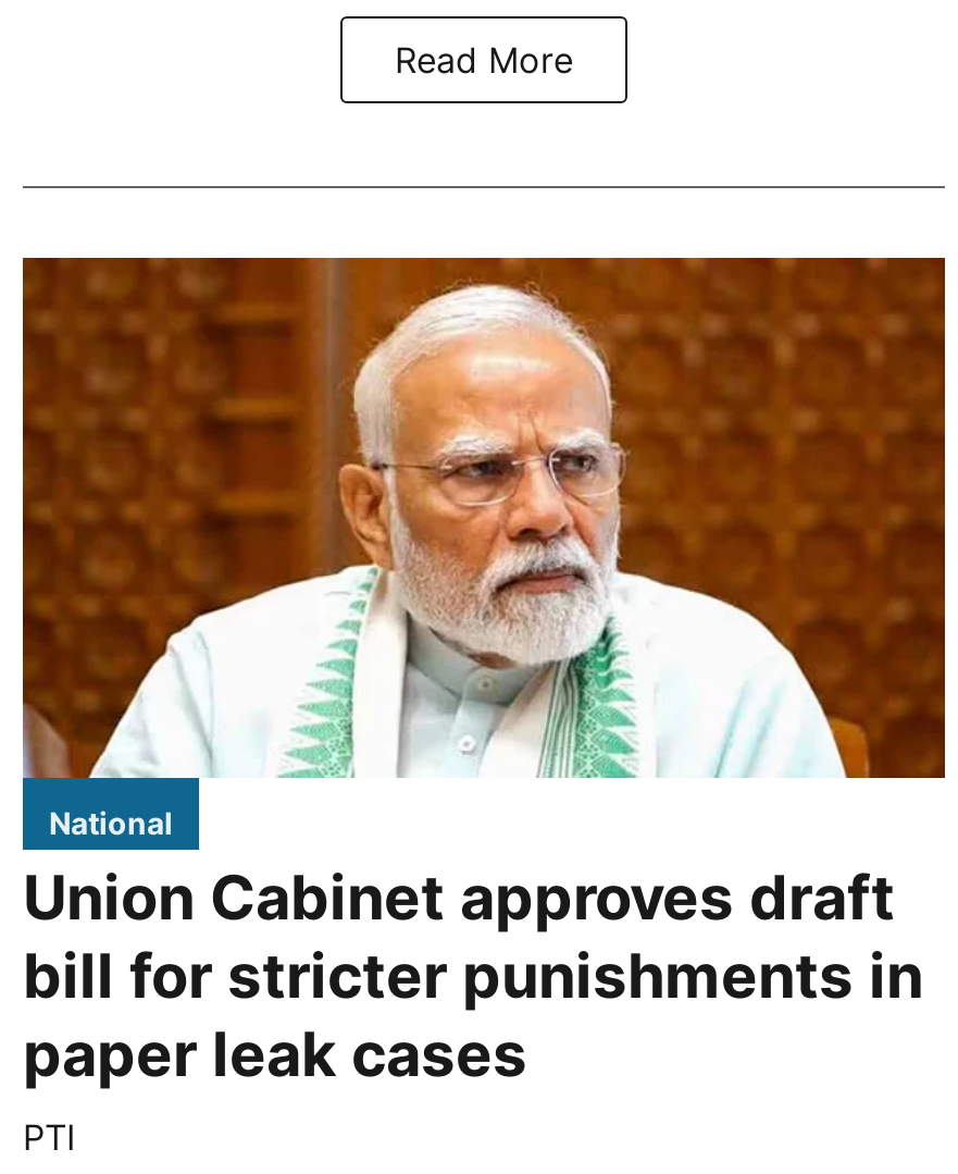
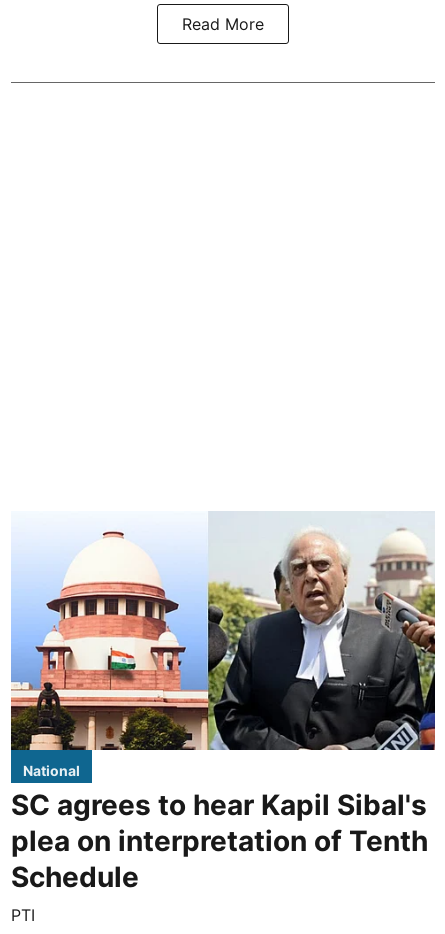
[21,256,947,1091] [image] | Union Cabinet approves draft | bill for stricter punishments in | paper leak cases -> [10,512,436,894] [image] | SC agrees to hear Kapil Sibal's | plea on interpretation of Tenth | Schedule

